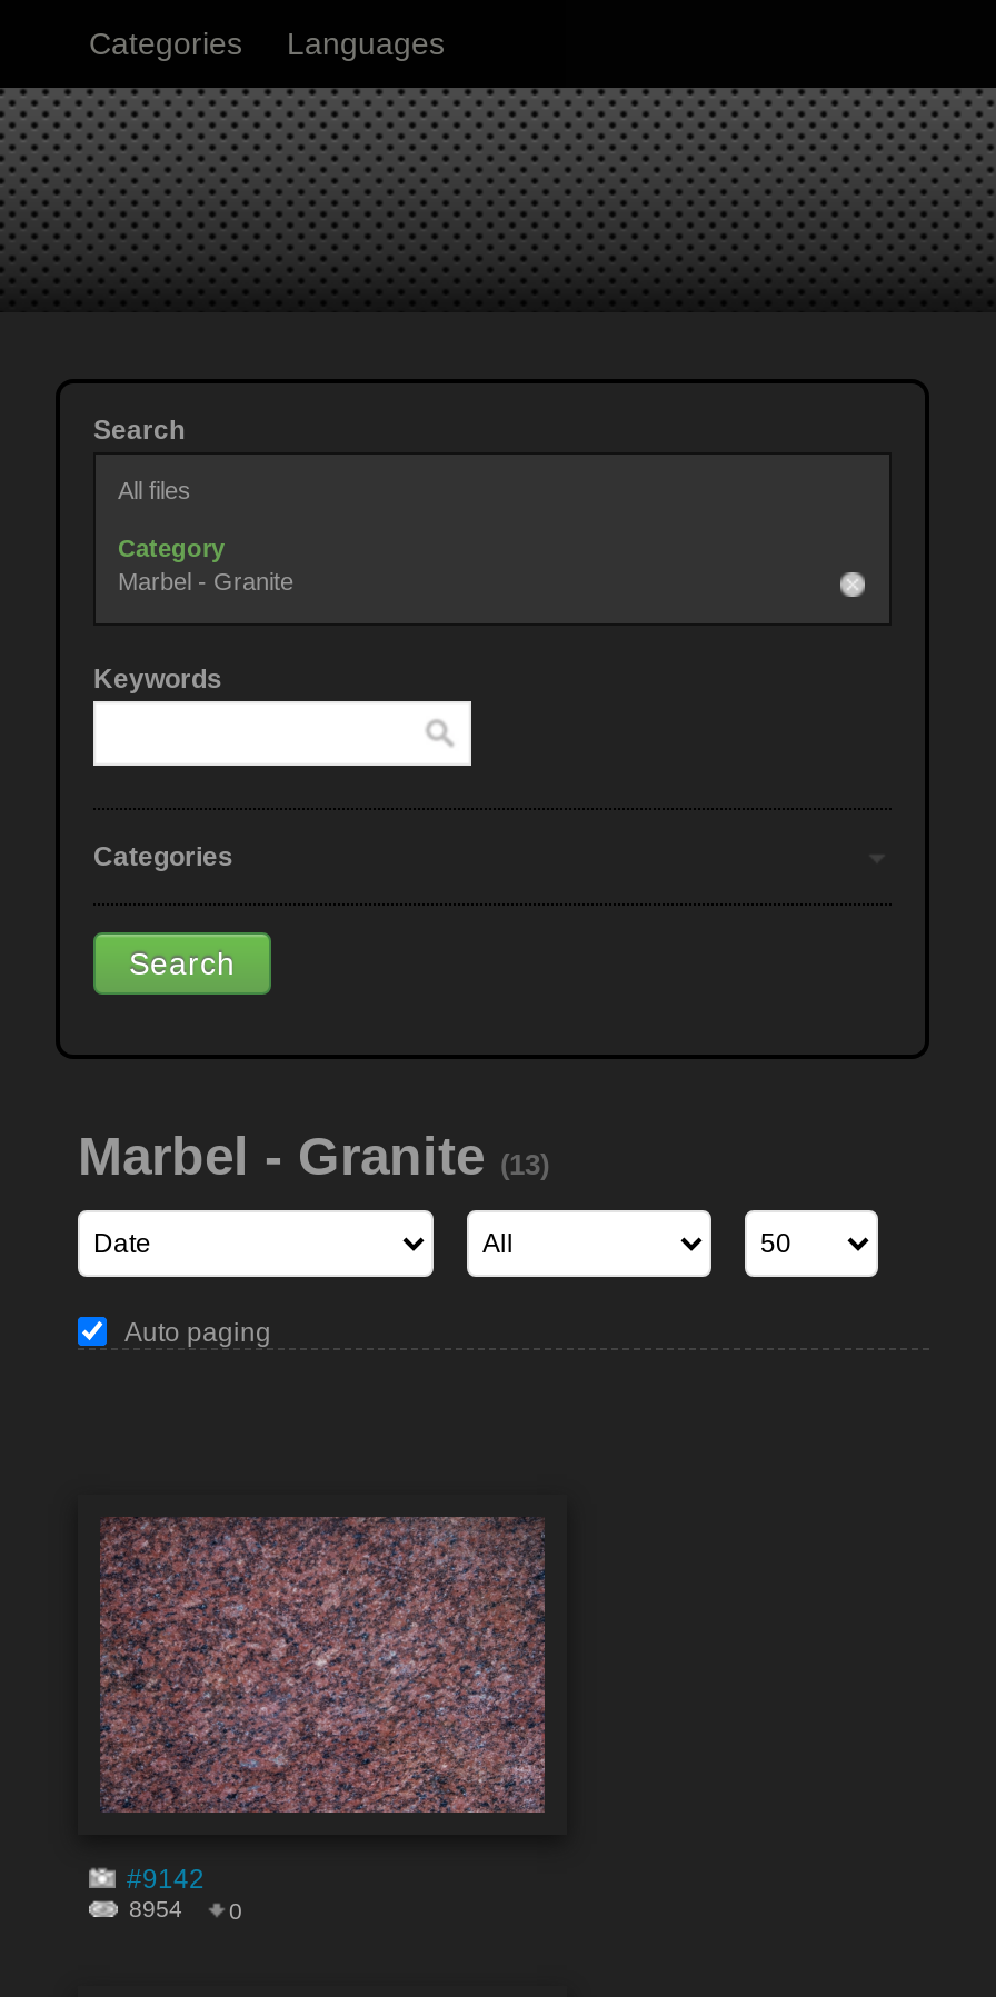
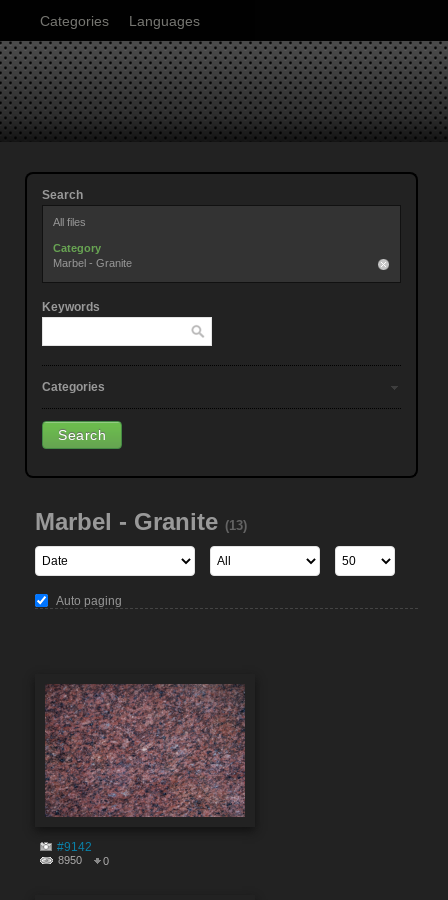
[129,1895,242,1924] 8954 0 -> [58,854,109,867] 8950 0

